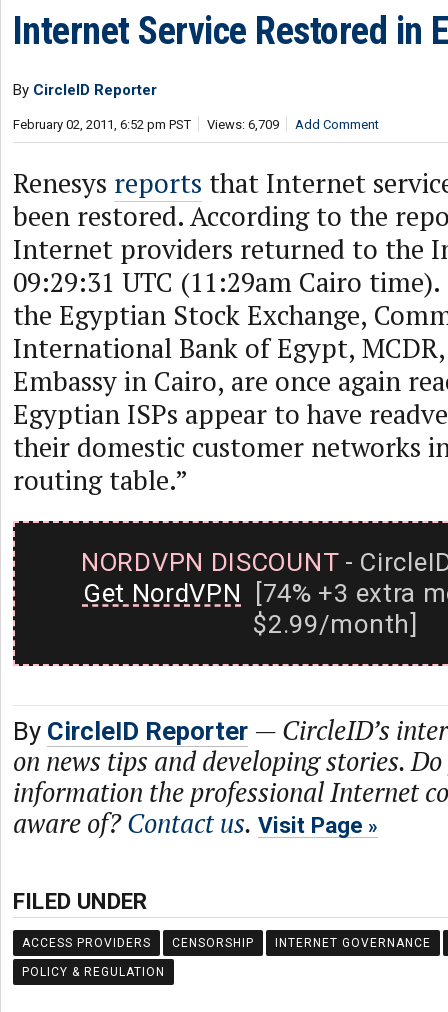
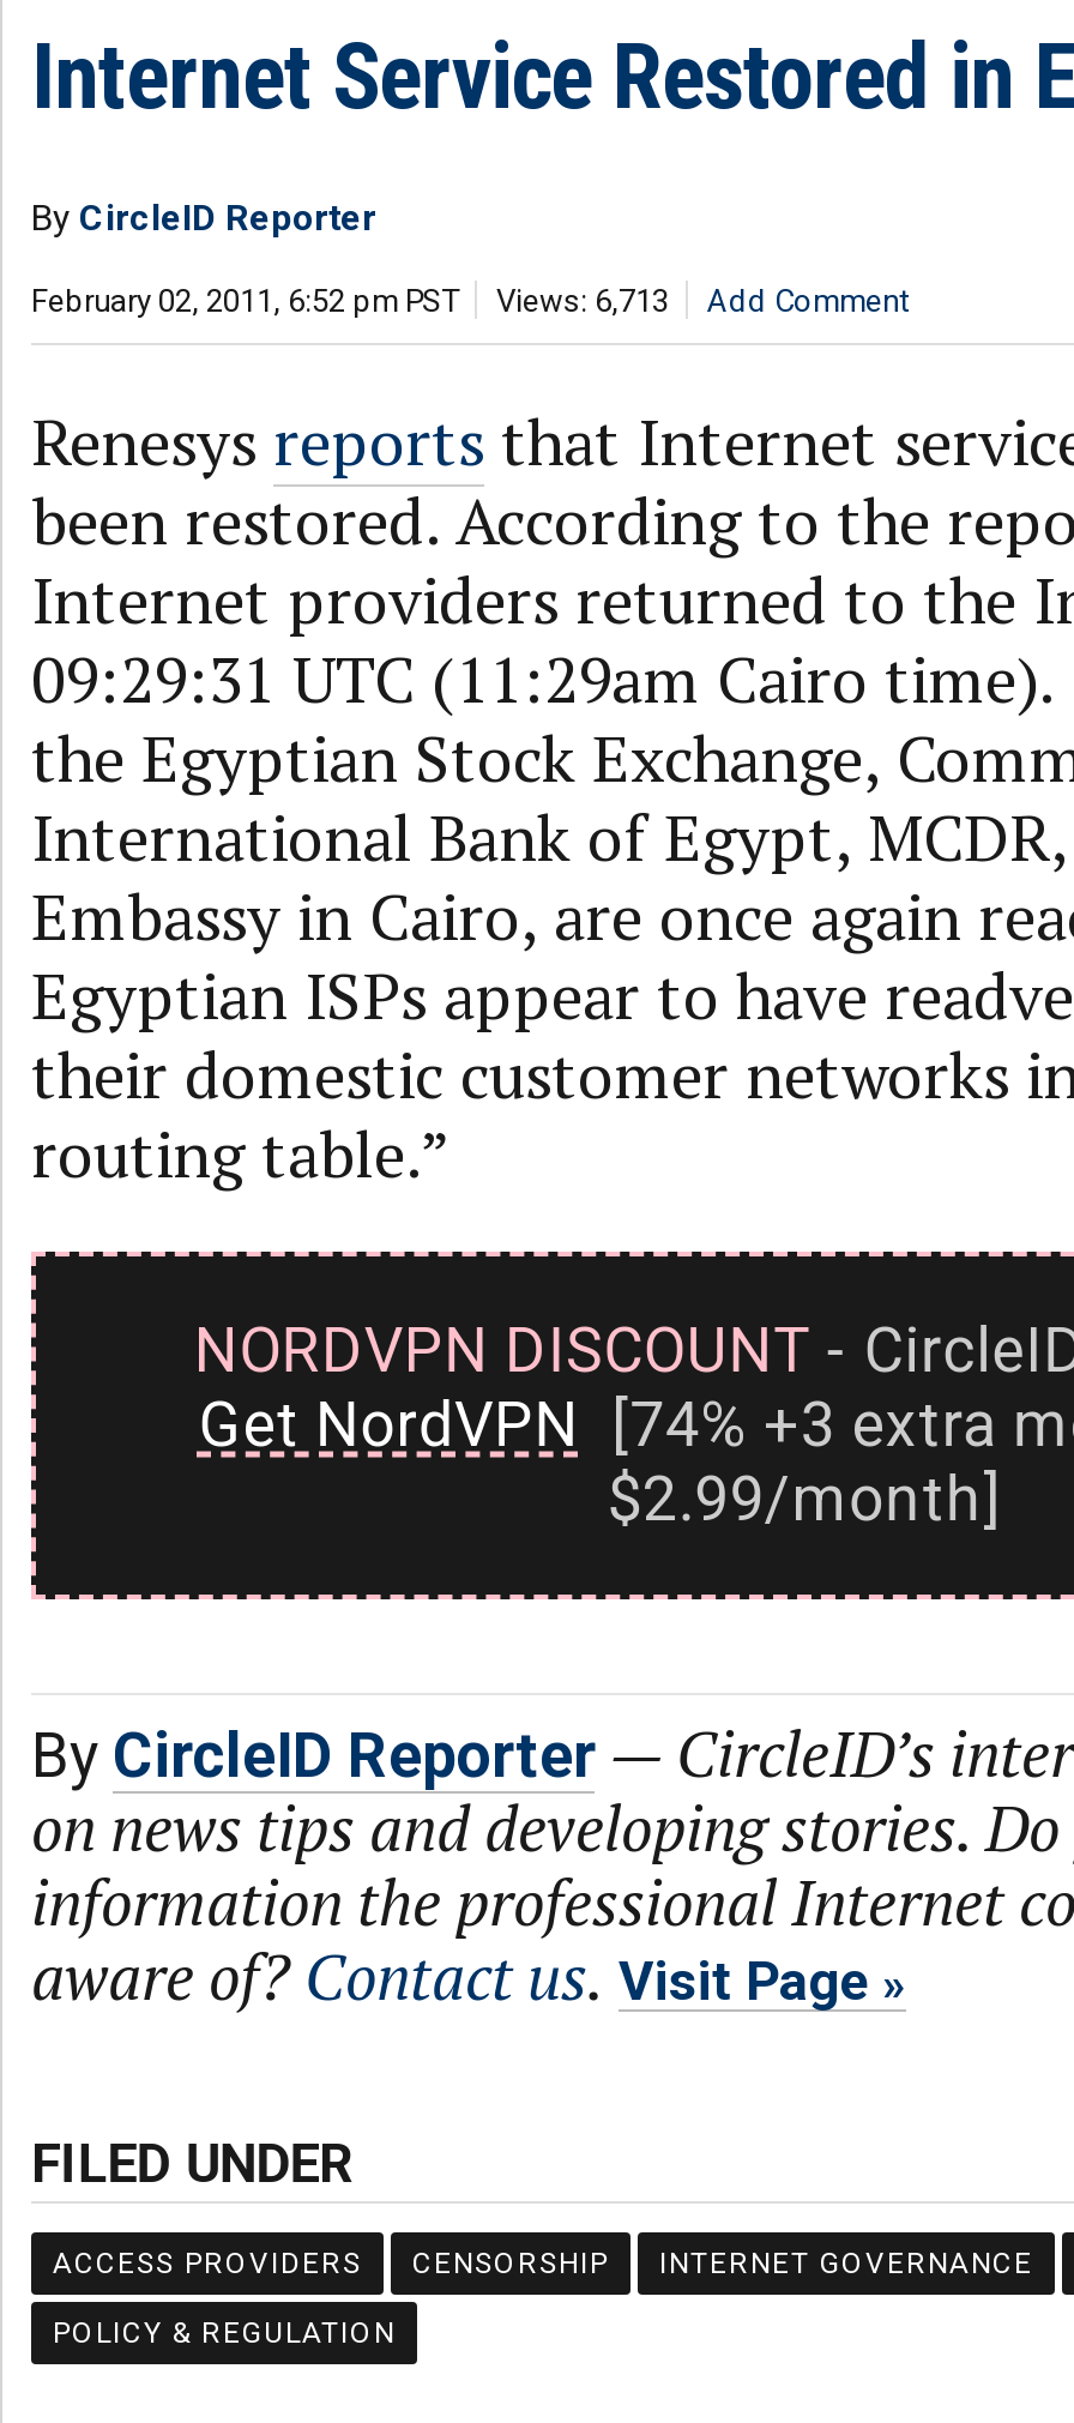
[13,117,379,132] February 02, 2011, 6:52 pm PST Views: 6,709 Add Comment -> [31,283,909,319] February 02, 2011, 6:52 pm PST Views: 6,713 Add Comment

